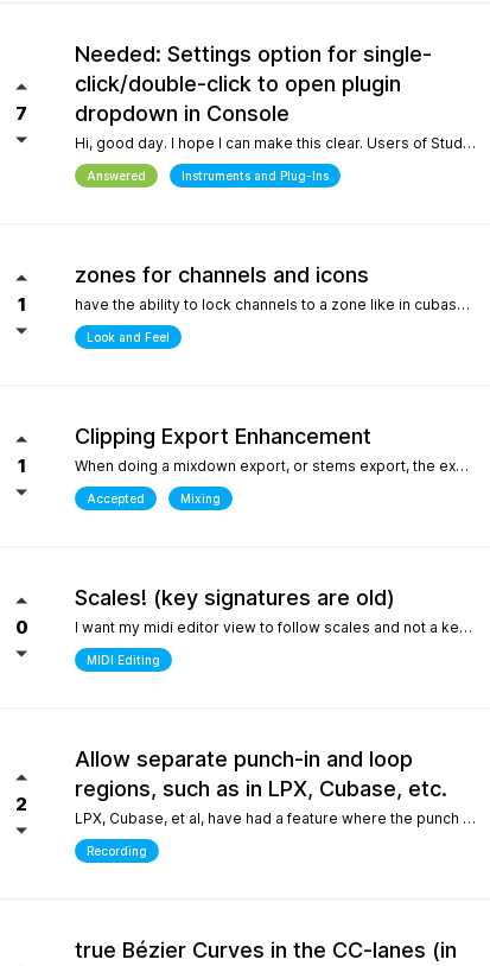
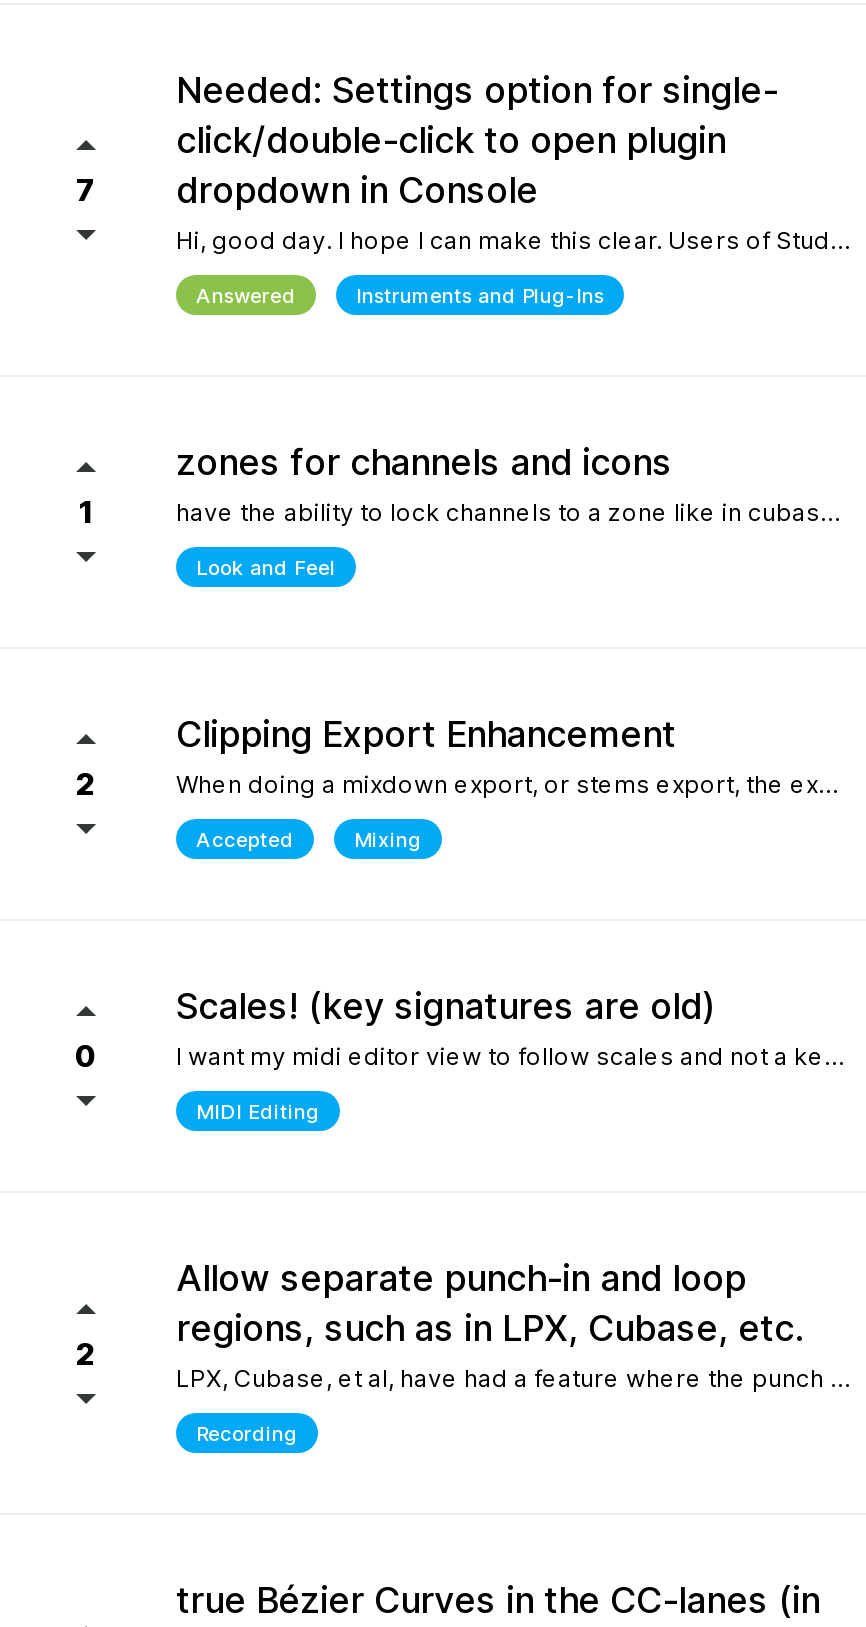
[17,455,26,477] 1 -> [76,765,96,803] 2

